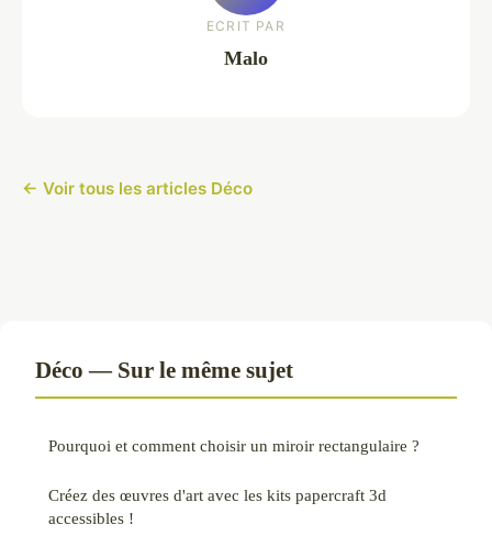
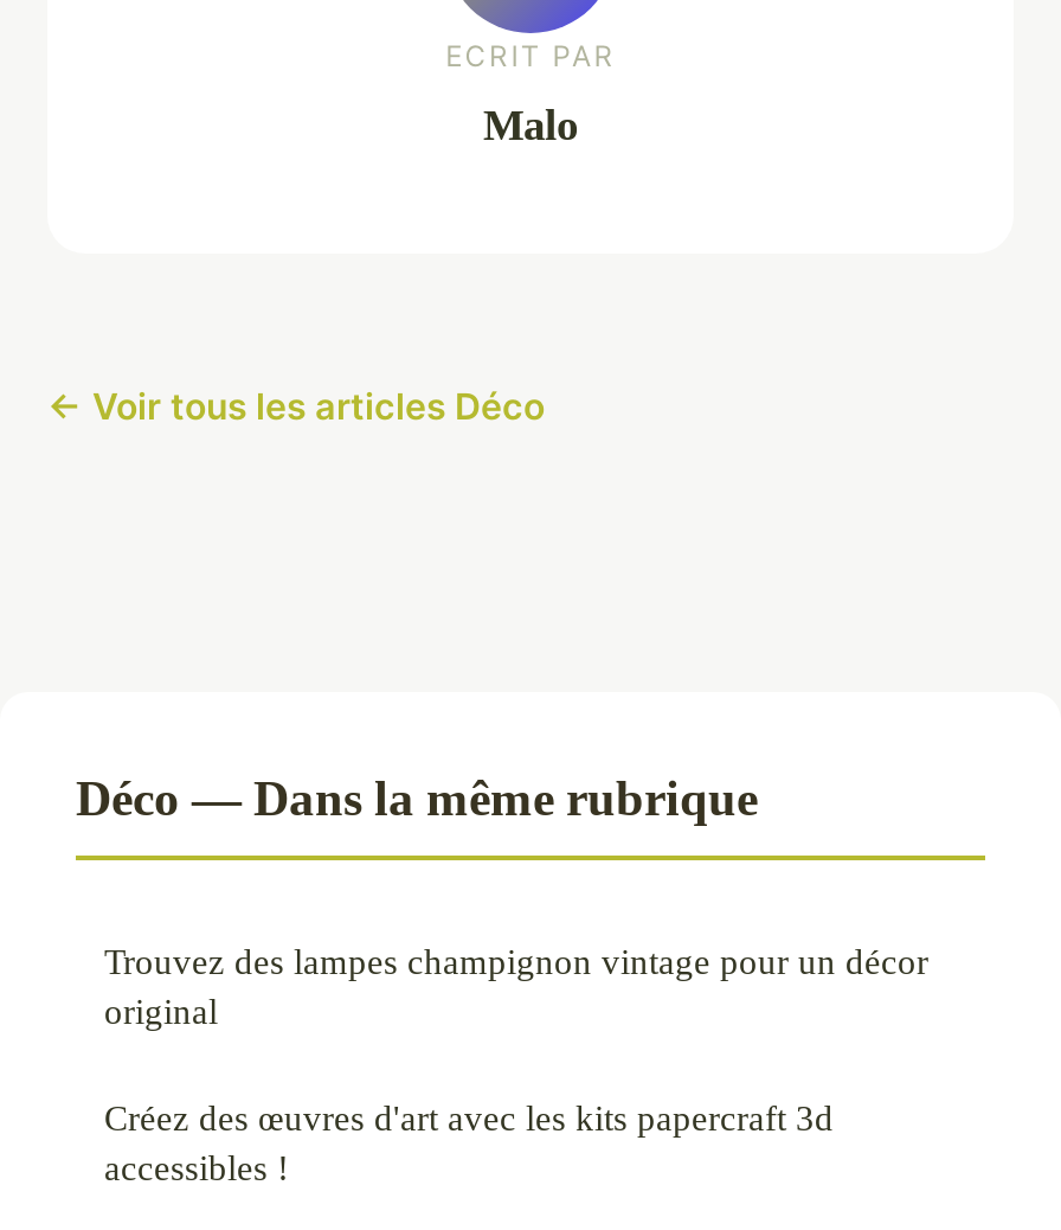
[35,357,293,383] Déco — Sur le même sujet -> [76,771,758,826] Déco — Dans la même rubrique
[48,437,420,455] Pourquoi et comment choisir un miroir rectangulaire ? -> [104,942,928,1032] Trouvez des lampes champignon vintage pour un décor | original

